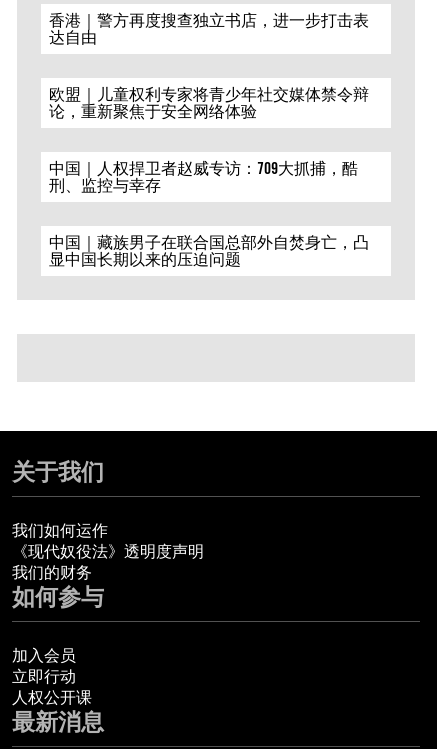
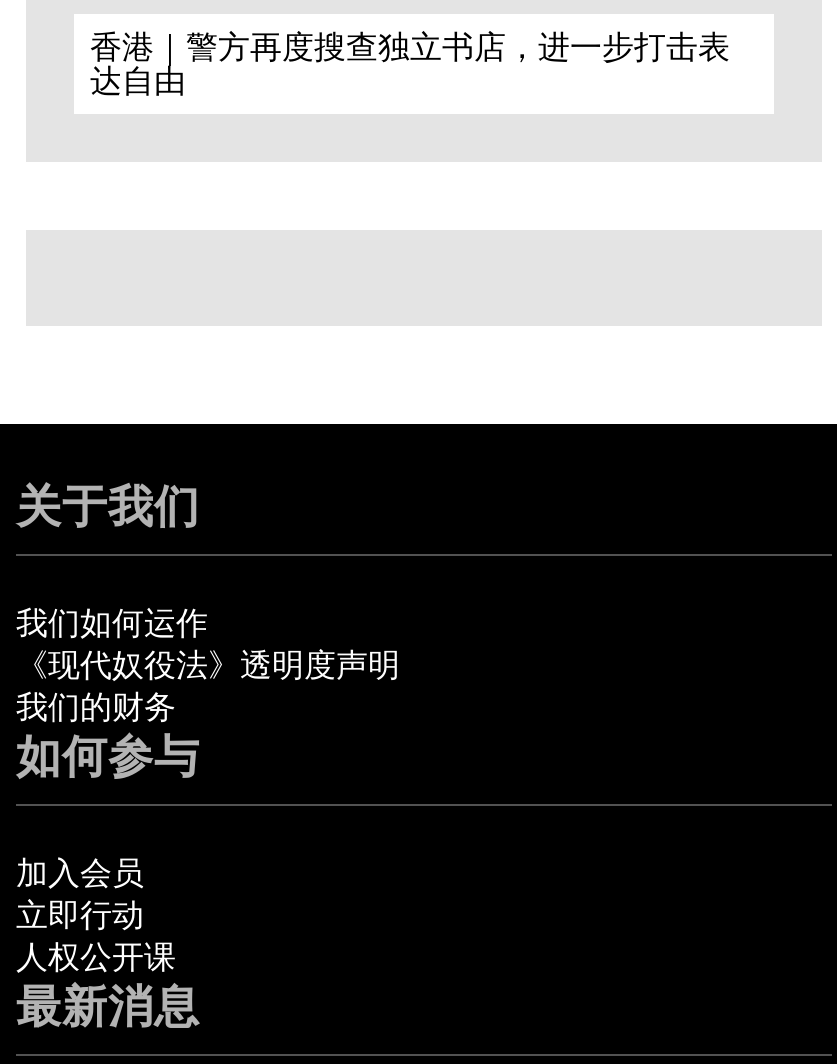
[49,85,369,269] 欧盟｜儿童权利专家将青少年社交媒体禁令辩 | 论，重新聚焦于安全网络体验 | 中国｜人权捍卫者赵威专访：709大抓捕，酷 | 刑、监控与幸存 | 中国｜藏族男子在联合国总部外自焚身亡，凸 | 显中国长期以来的压迫问题 -> none

